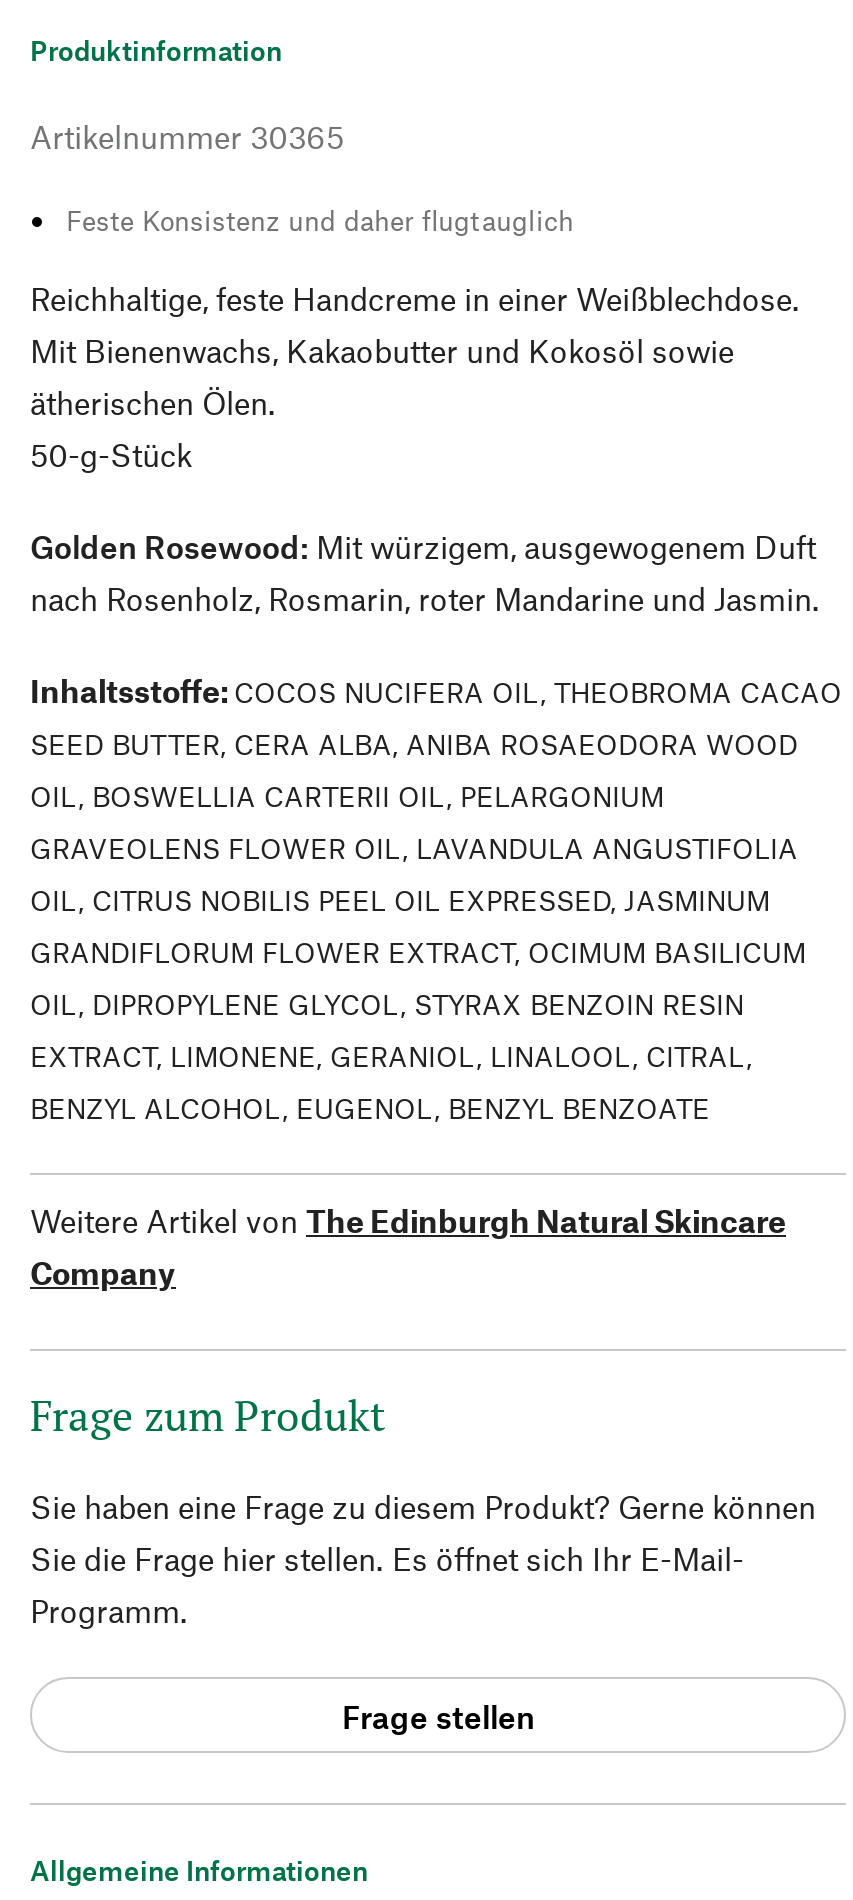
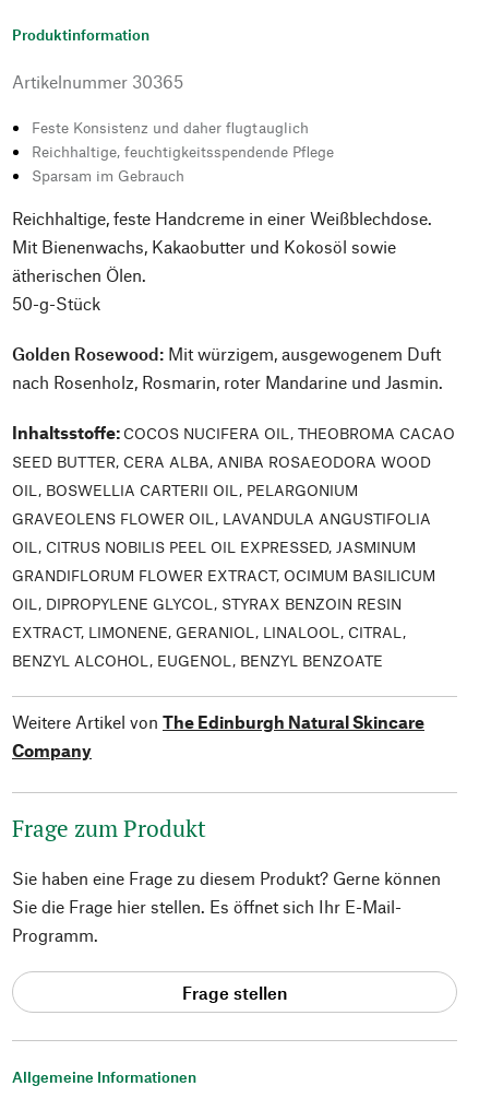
none -> [32,142,334,185] Reichhaltige, feuchtigkeitsspendende Pflege | Sparsam im Gebrauch

